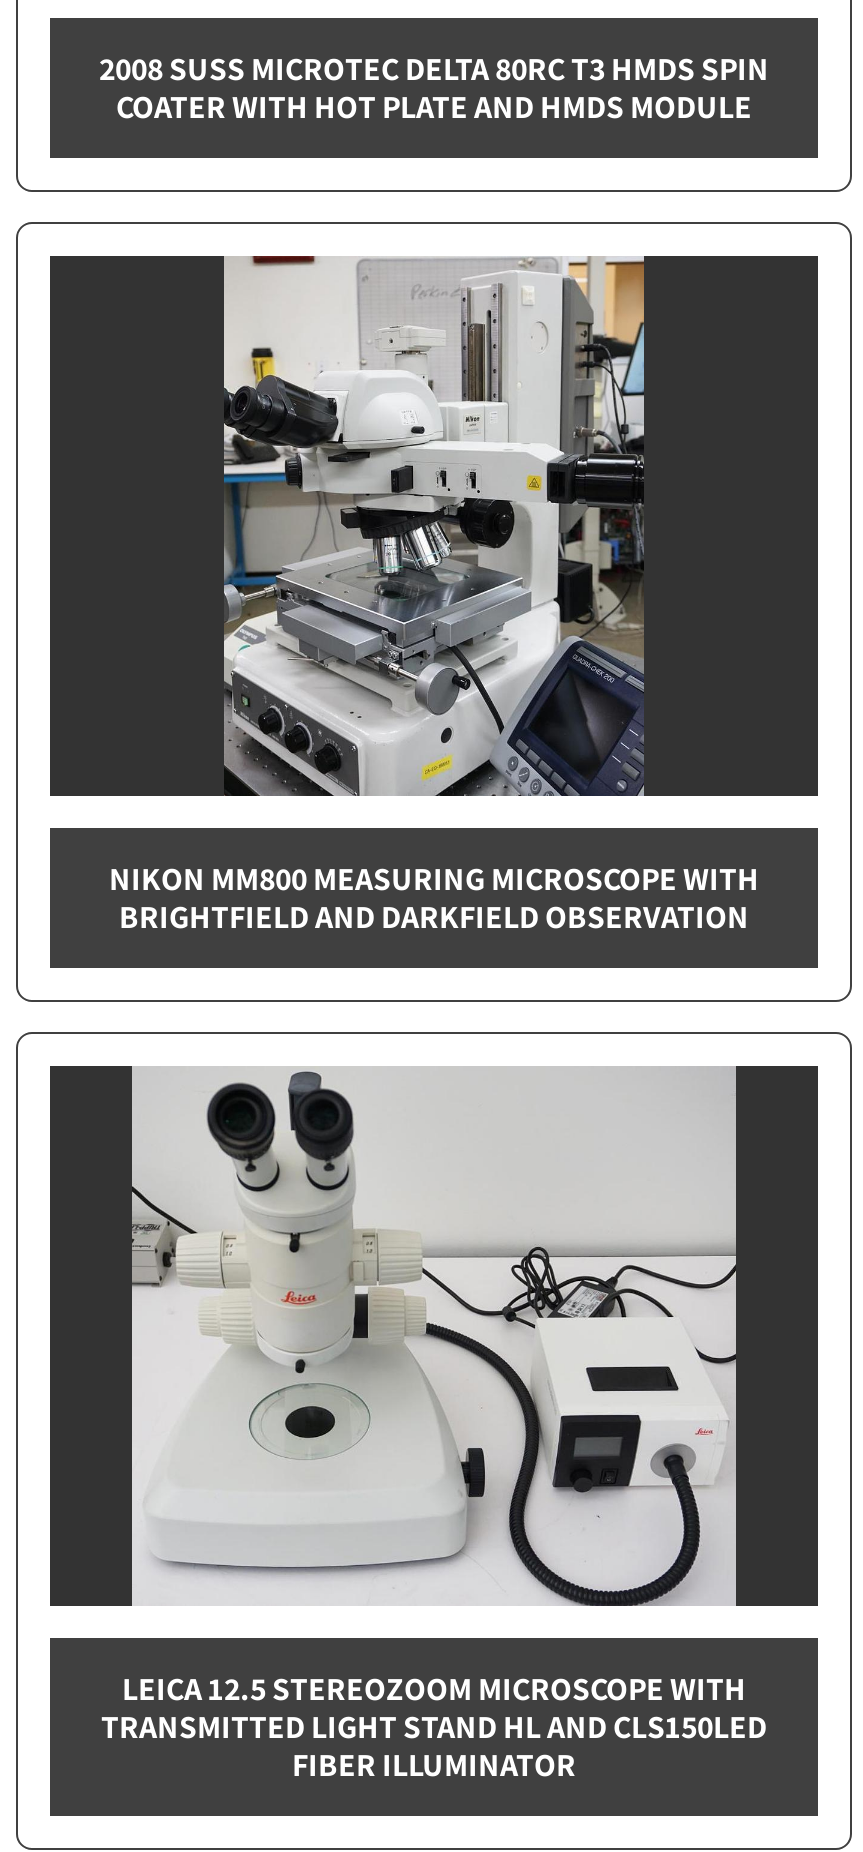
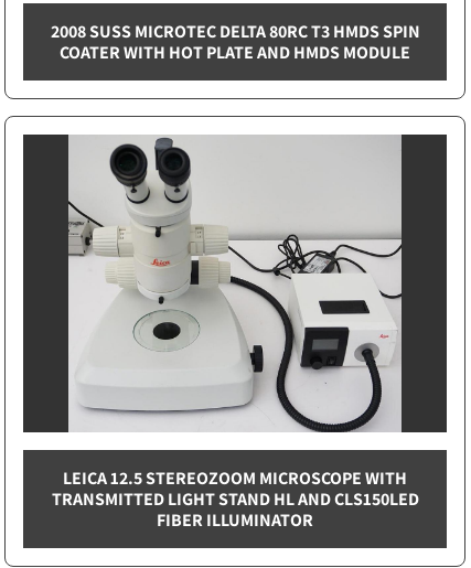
[109,254,759,938] [image] | NIKON MM800 MEASURING MICROSCOPE WITH | BRIGHTFIELD AND DARKFIELD OBSERVATION -> none

